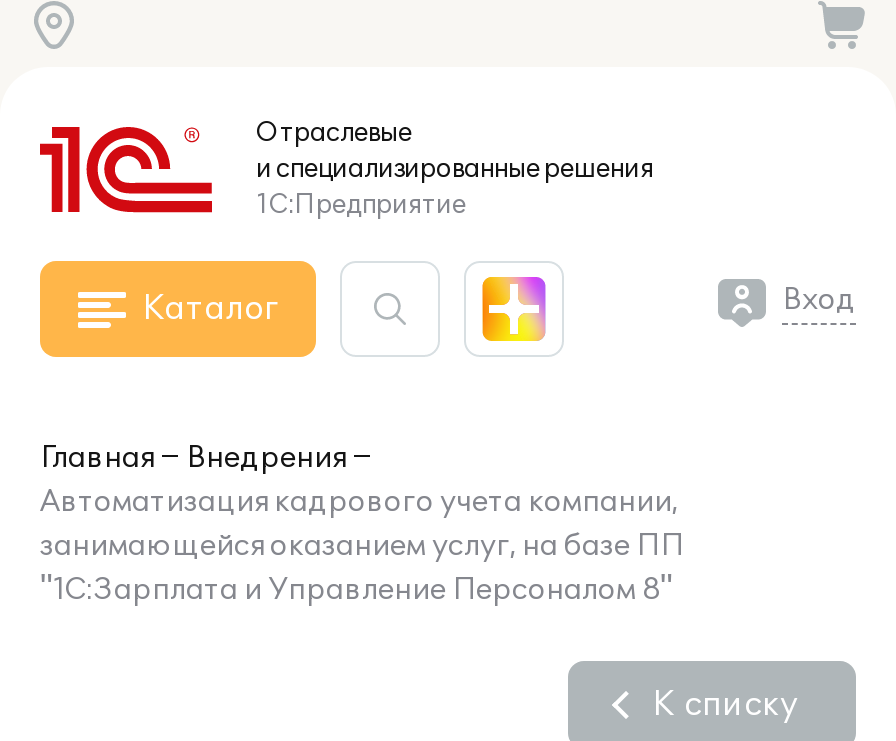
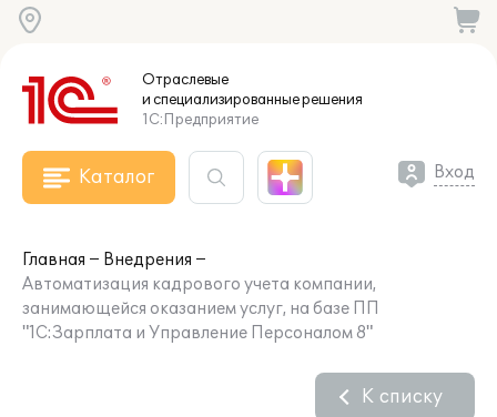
[480,275,548,343] [image] -> [266,159,304,196] [image]

